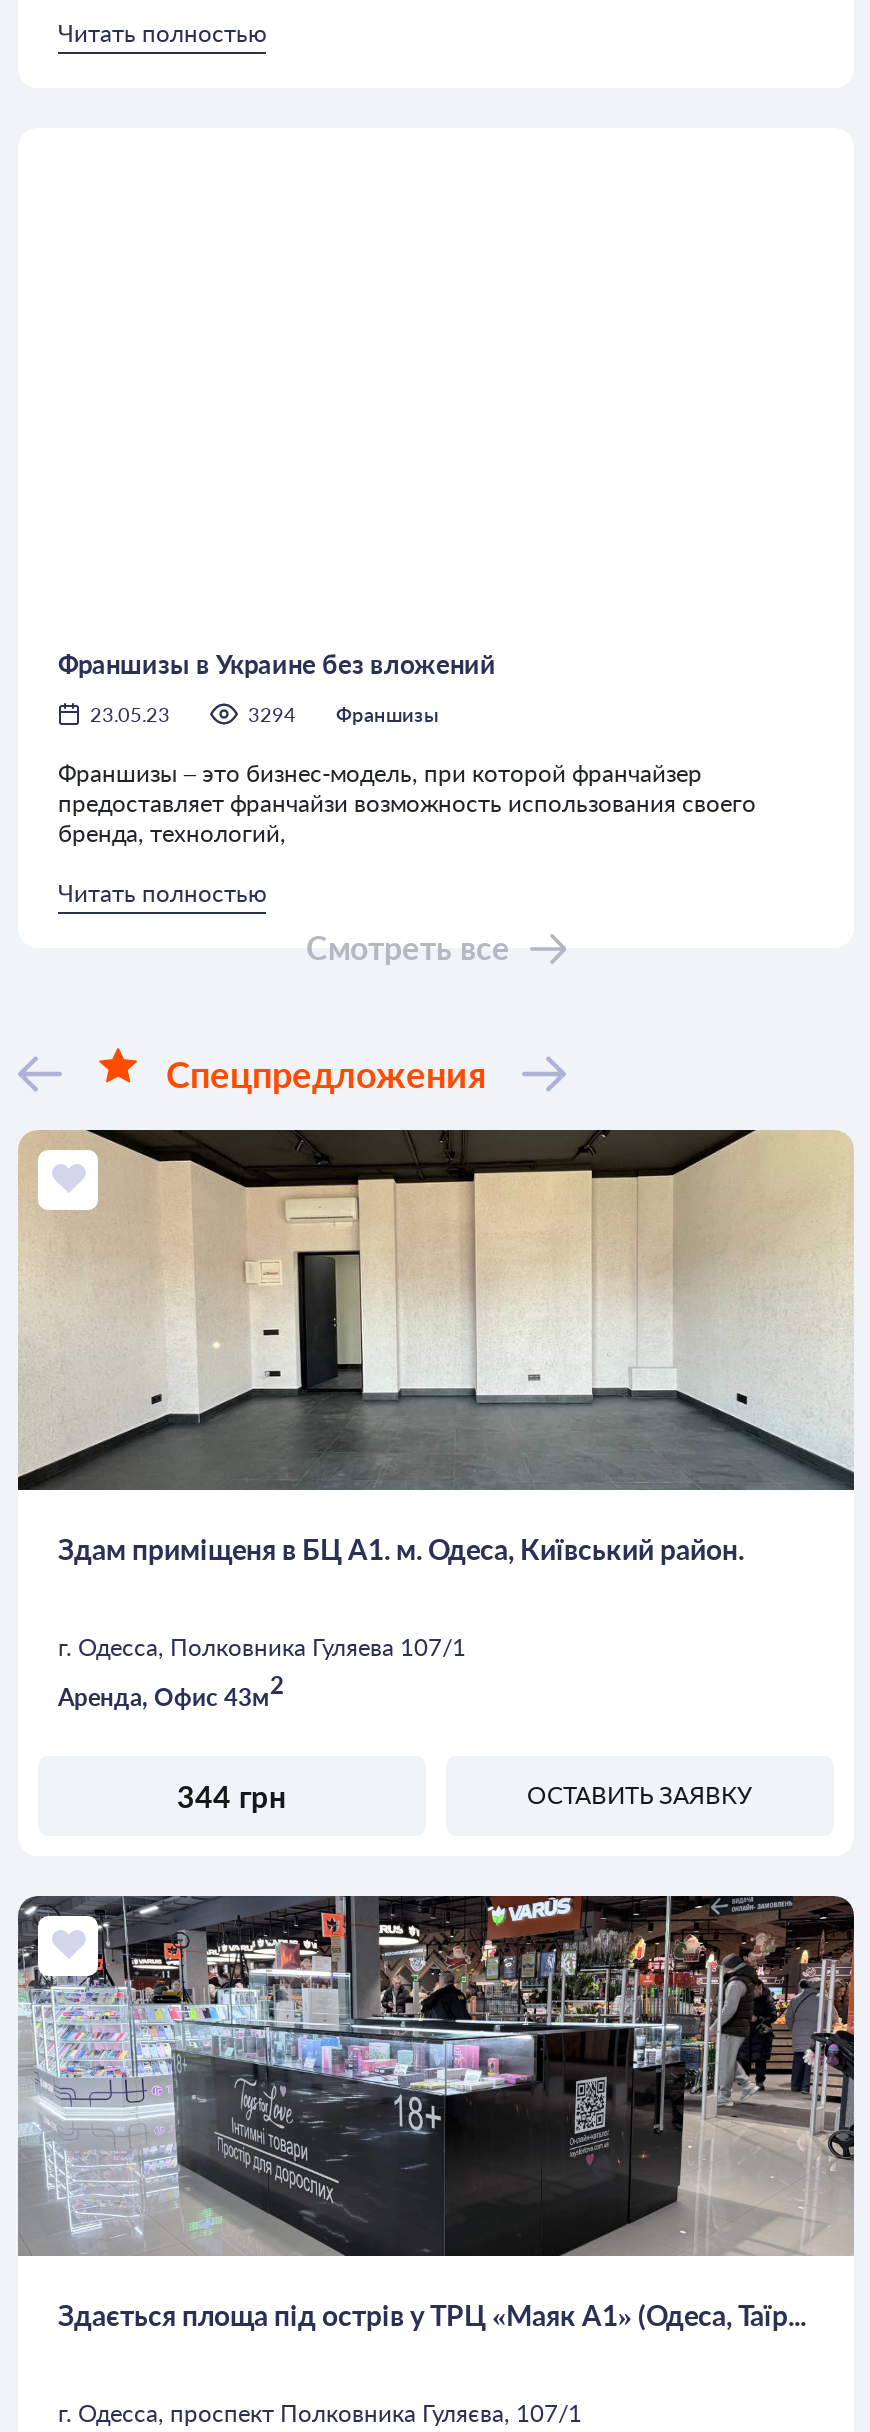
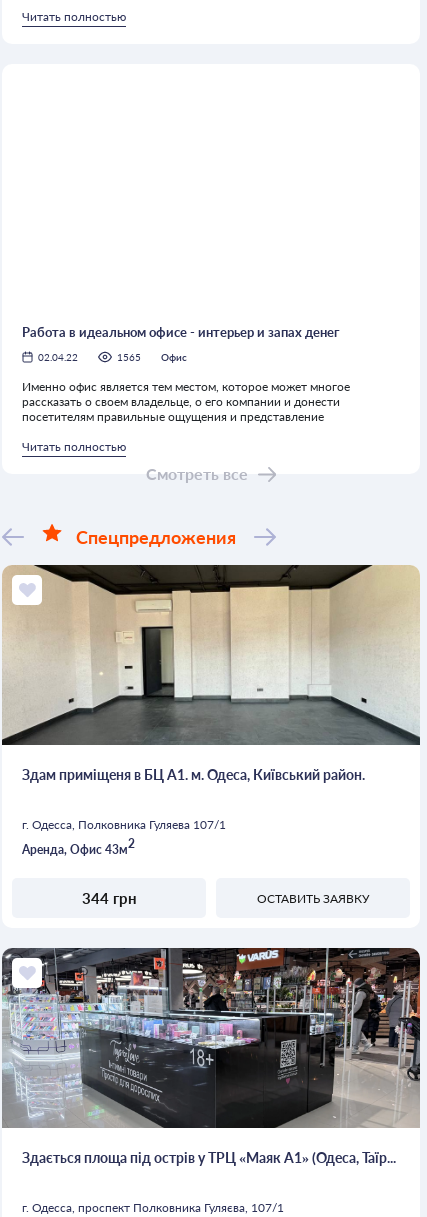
[58,647,496,679] Франшизы в Украине без вложений -> [22,324,339,340] Работа в идеальном офисе - интерьер и запах денег
[90,701,438,725] 23.05.23 | 3294 | Франшизы -> [38,351,187,363] 02.04.22 | 1565 | Офис
[58,757,756,847] Франшизы – это бизнес-модель, при которой франчайзер | предоставляет франчайзи возможность использования своего | бренда, технологий, -> [22,379,350,424] Именно офис является тем местом, которое может многое | рассказать о своем владельце, о его компании и донести | посетителям правильные ощущения и представление

